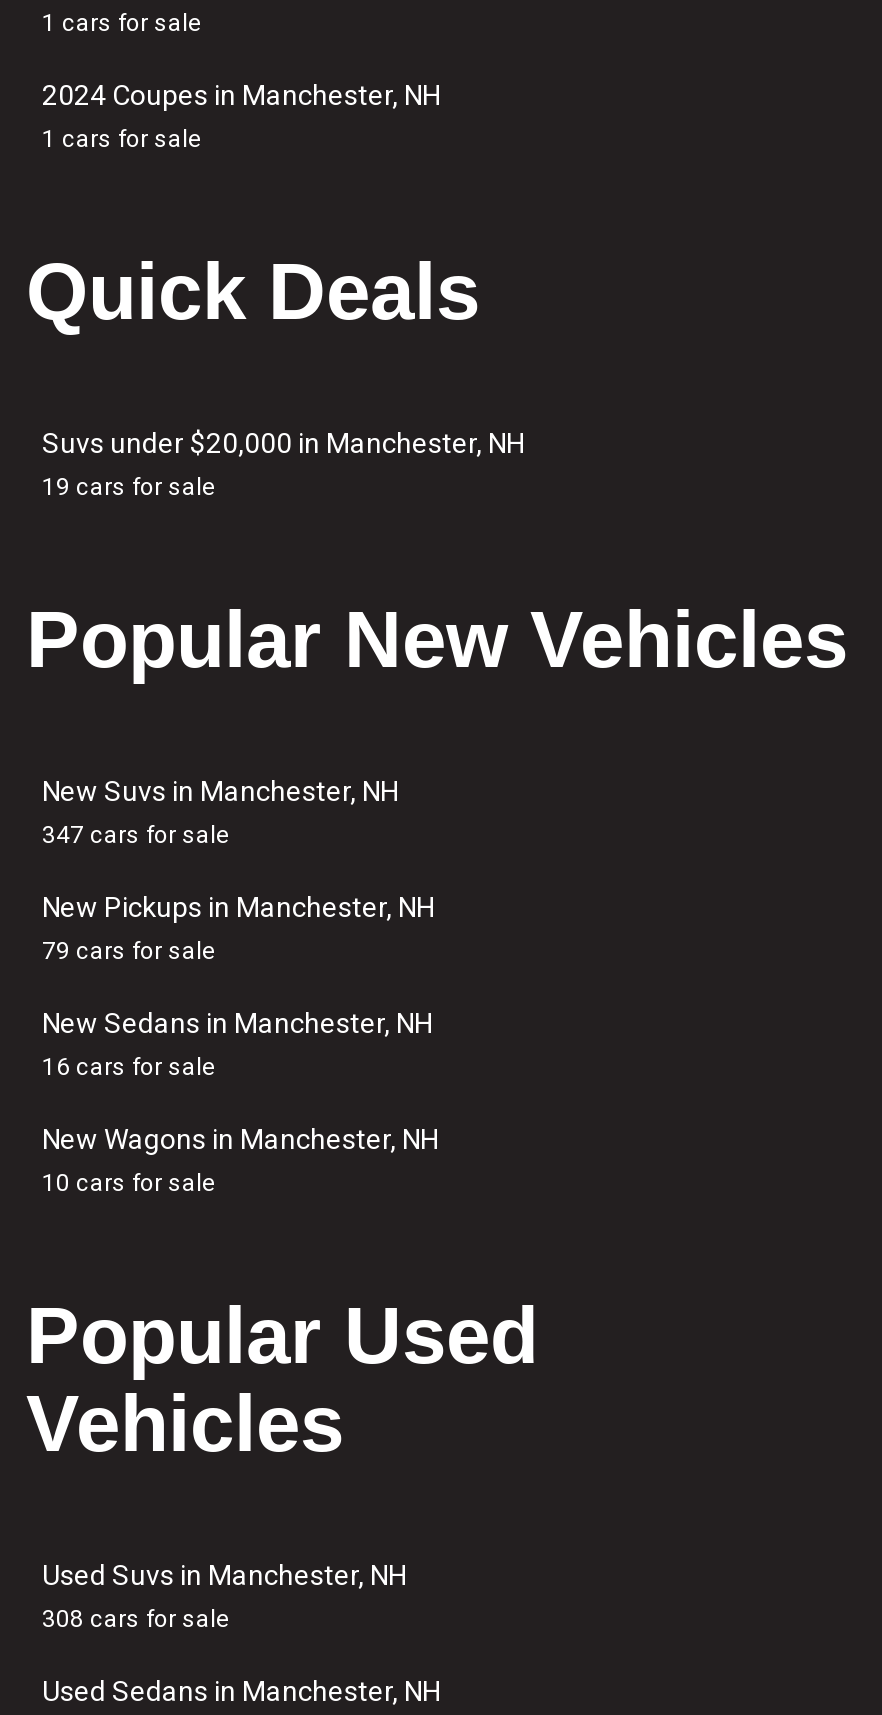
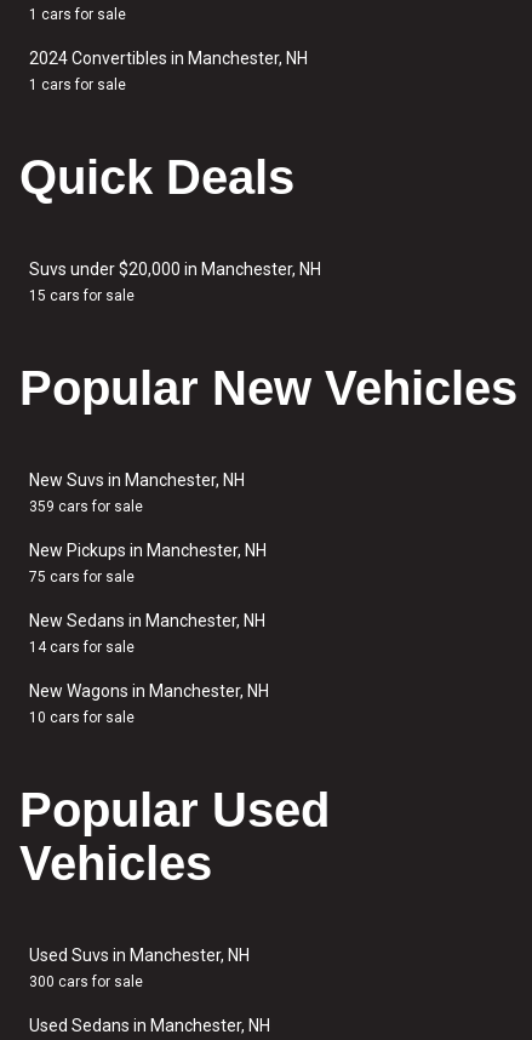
[42,79,440,111] 2024 Coupes in Manchester, NH -> [29,48,308,68] 2024 Convertibles in Manchester, NH
[42,473,216,501] 19 cars for sale -> [29,287,135,304] 15 cars for sale
[42,821,230,849] 347 cars for sale -> [29,498,143,515] 359 cars for sale
[42,937,216,965] 79 cars for sale -> [29,568,135,585] 75 cars for sale
[42,1053,216,1081] 16 cars for sale -> [29,639,135,656] 14 cars for sale
[42,1605,230,1633] 308 cars for sale -> [29,973,143,990] 300 cars for sale

